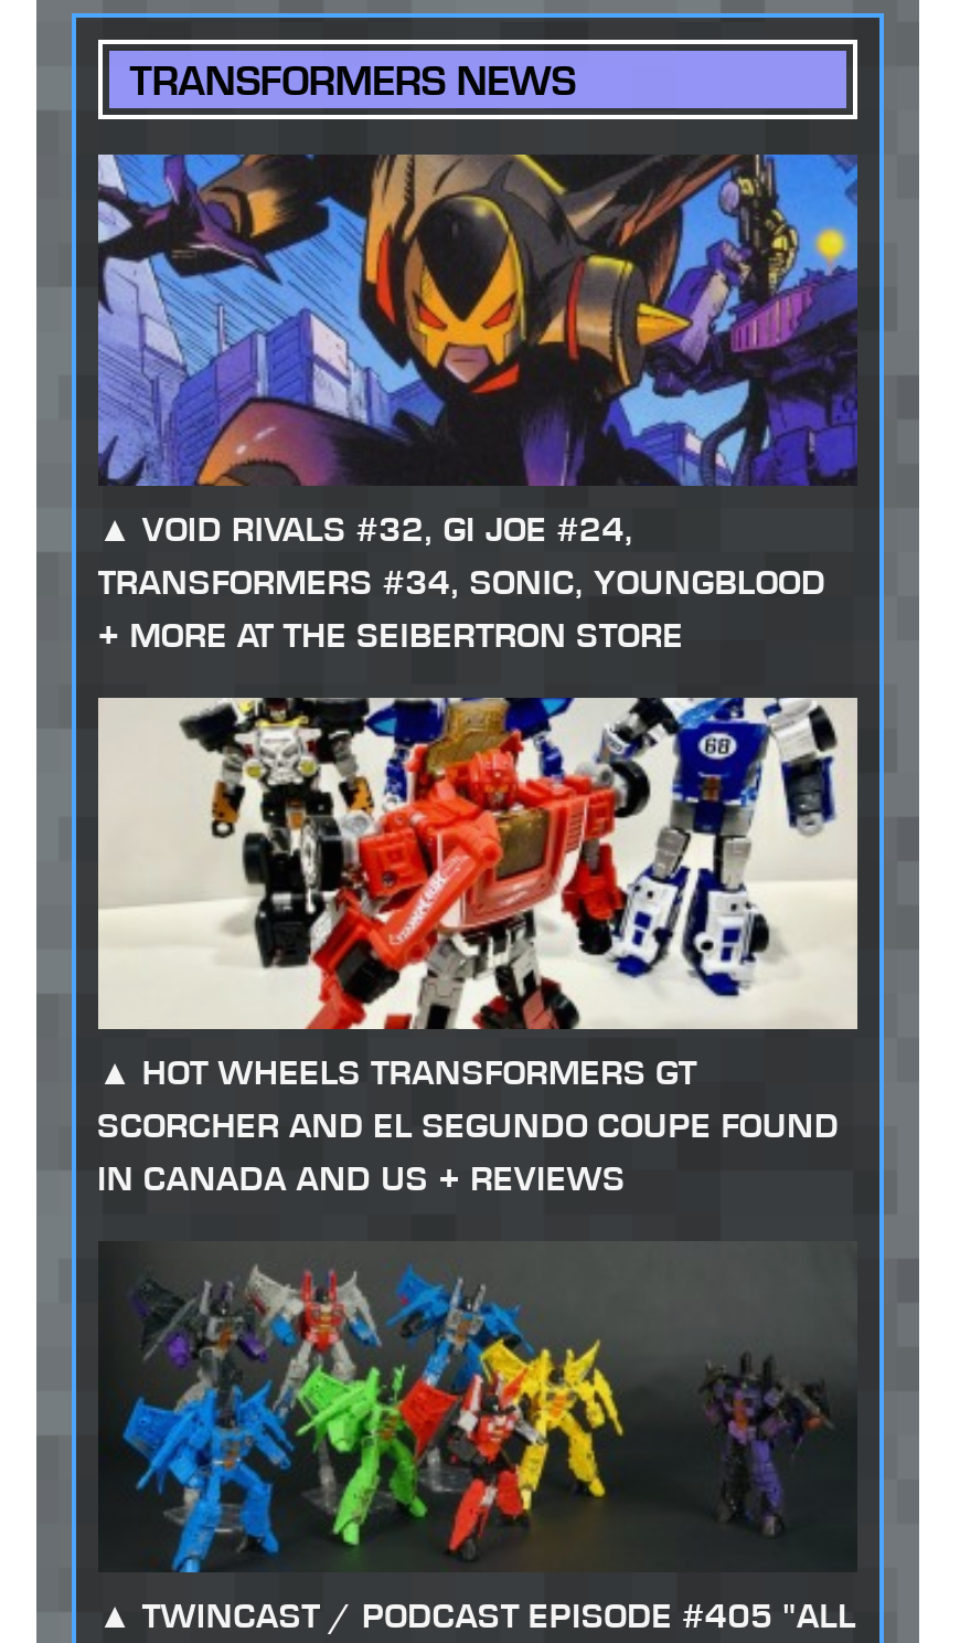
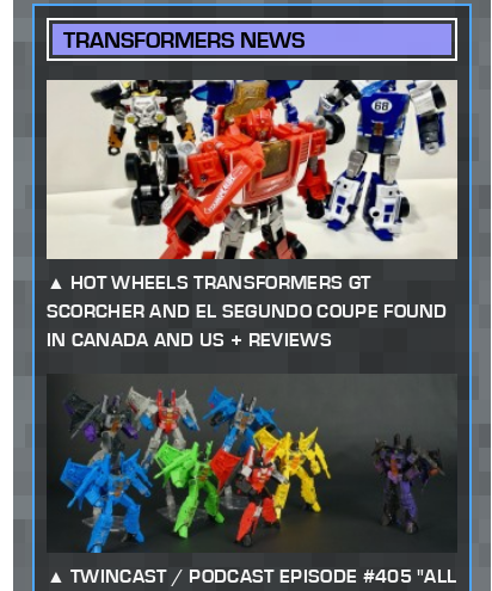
[96,152,860,657] [image] | VOID RIVALS #32, GI JOE #24, | TRANSFORMERS #34, SONIC, YOUNGBLOOD | + MORE AT THE SEIBERTRON STORE -> none

